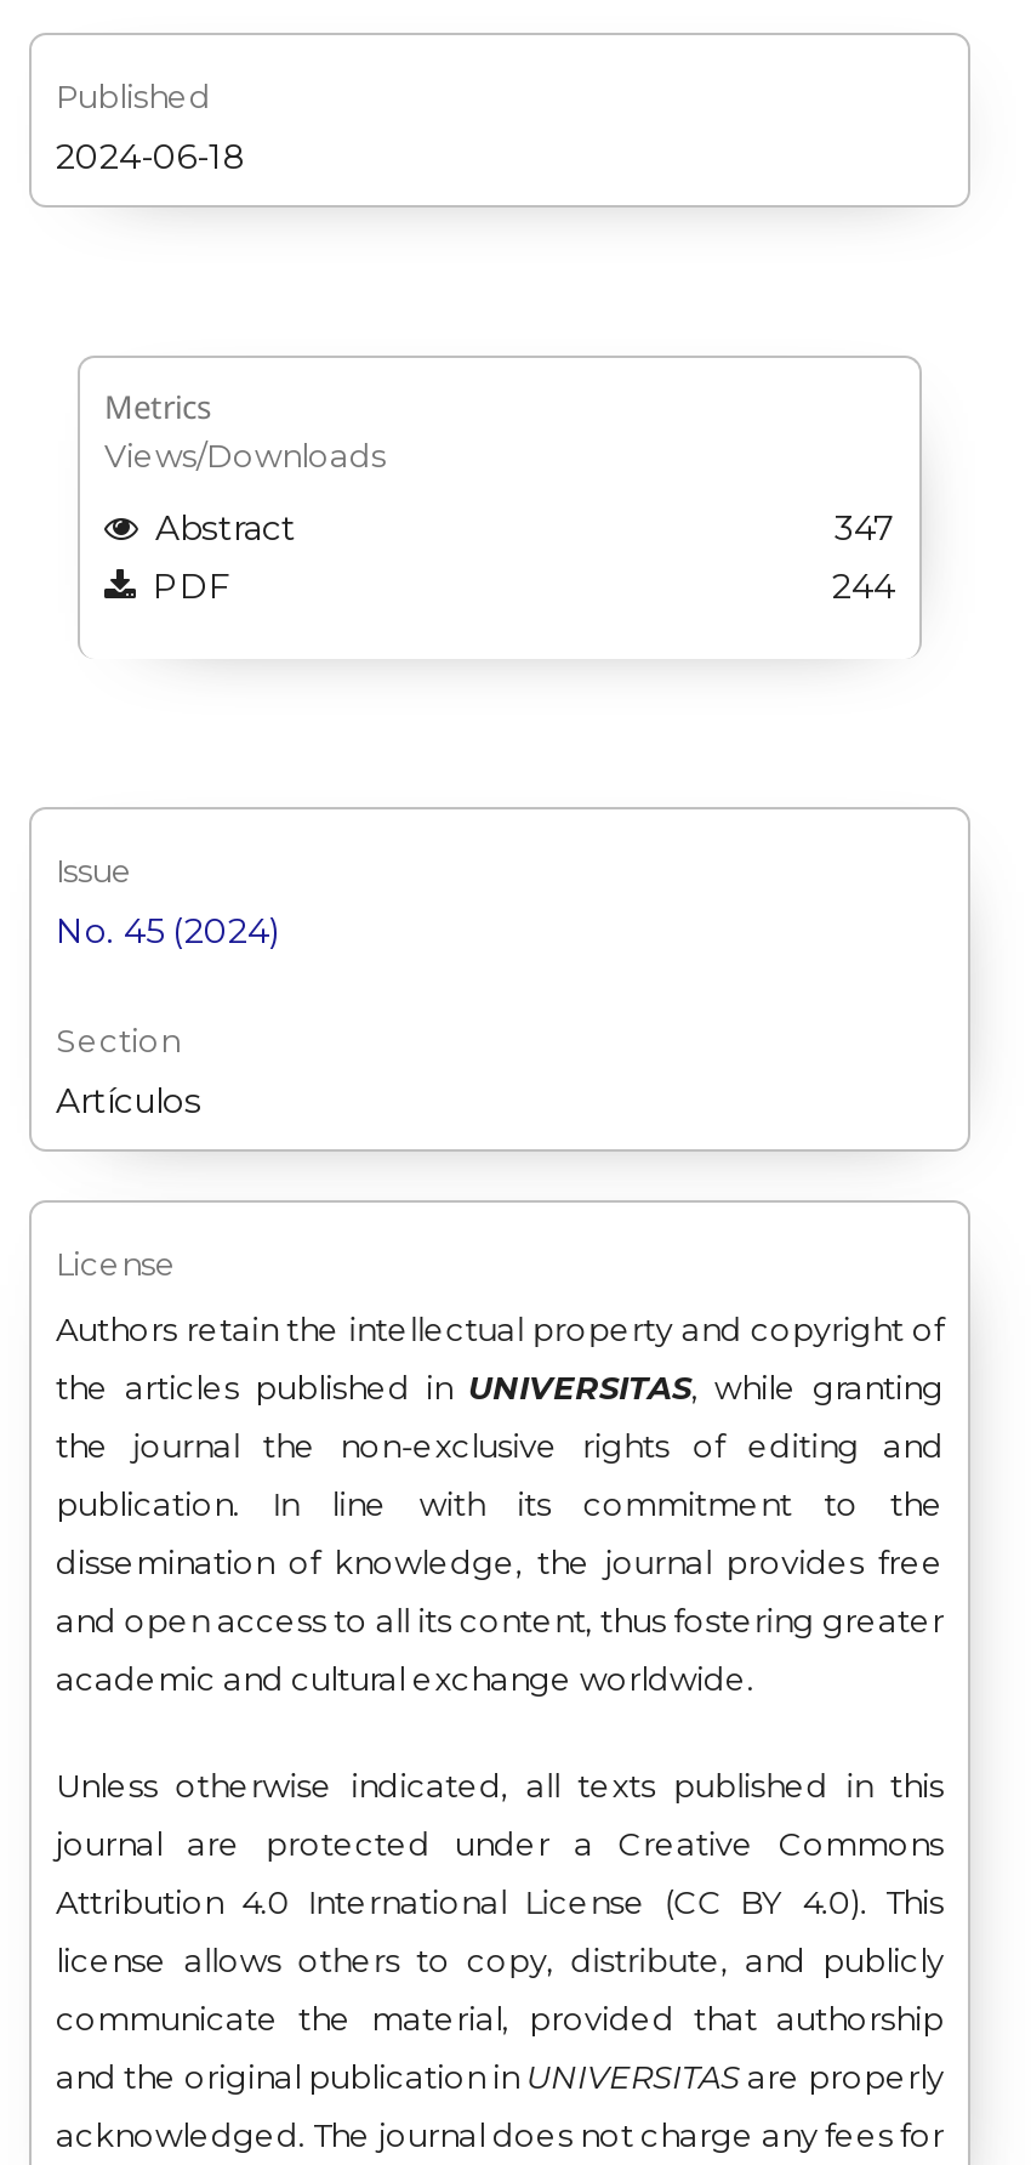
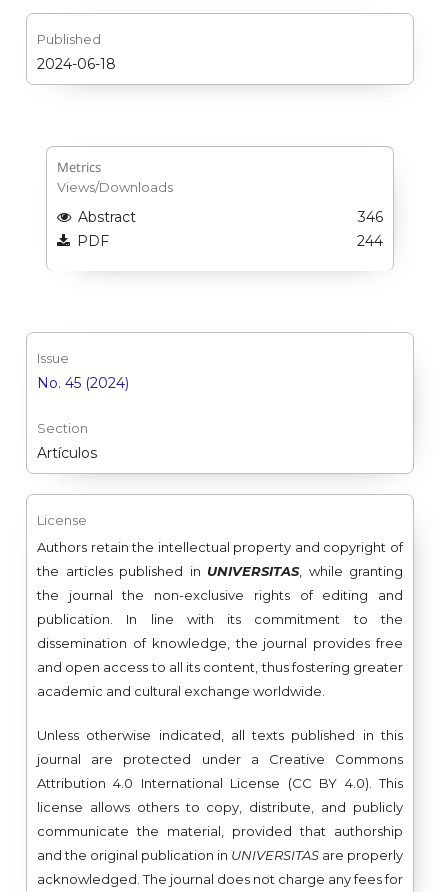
[835,507,895,550] 347 -> [358,208,383,226] 346

